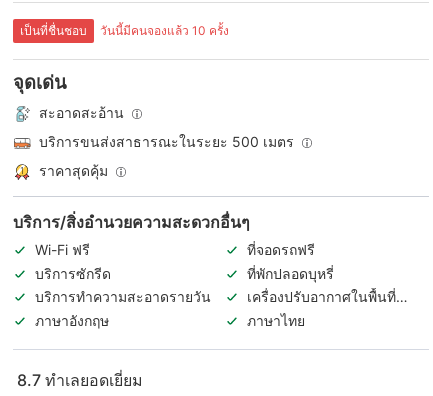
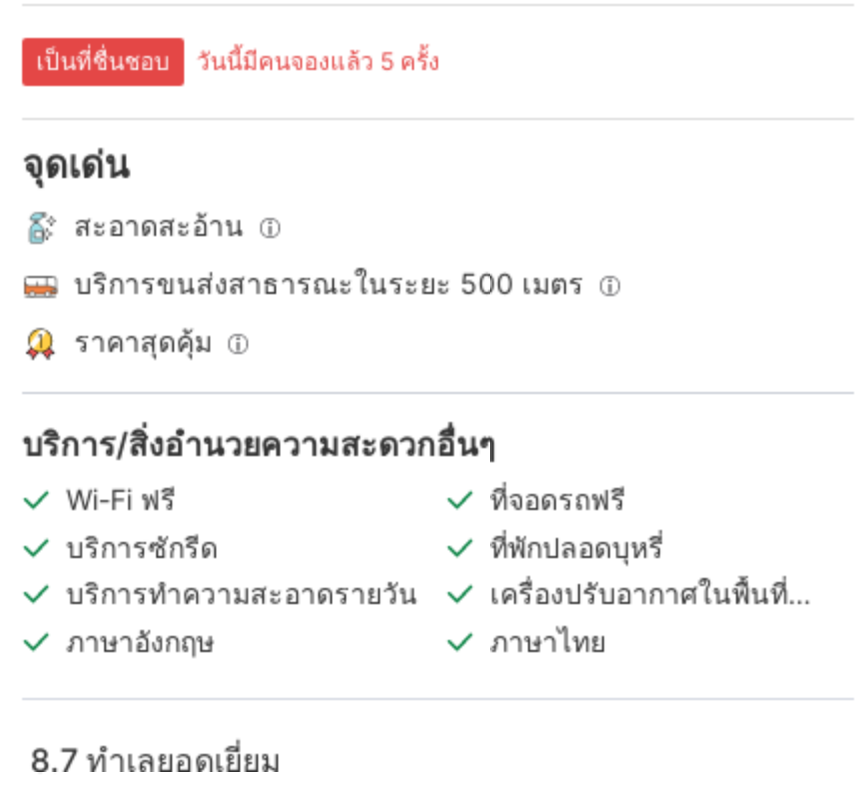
[100,23,229,38] วันนี้มีคนจองแล้ว 10 ครั้ง -> [196,46,440,76] วันนี้มีคนจองแล้ว 5 ครั้ง

